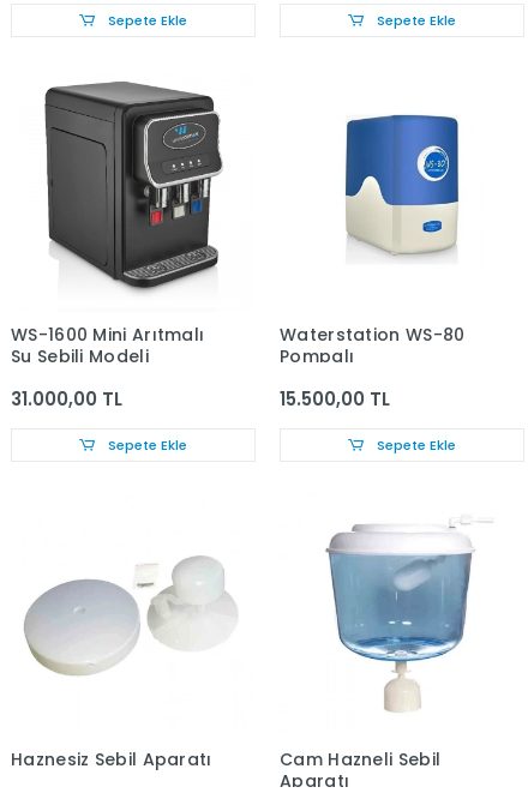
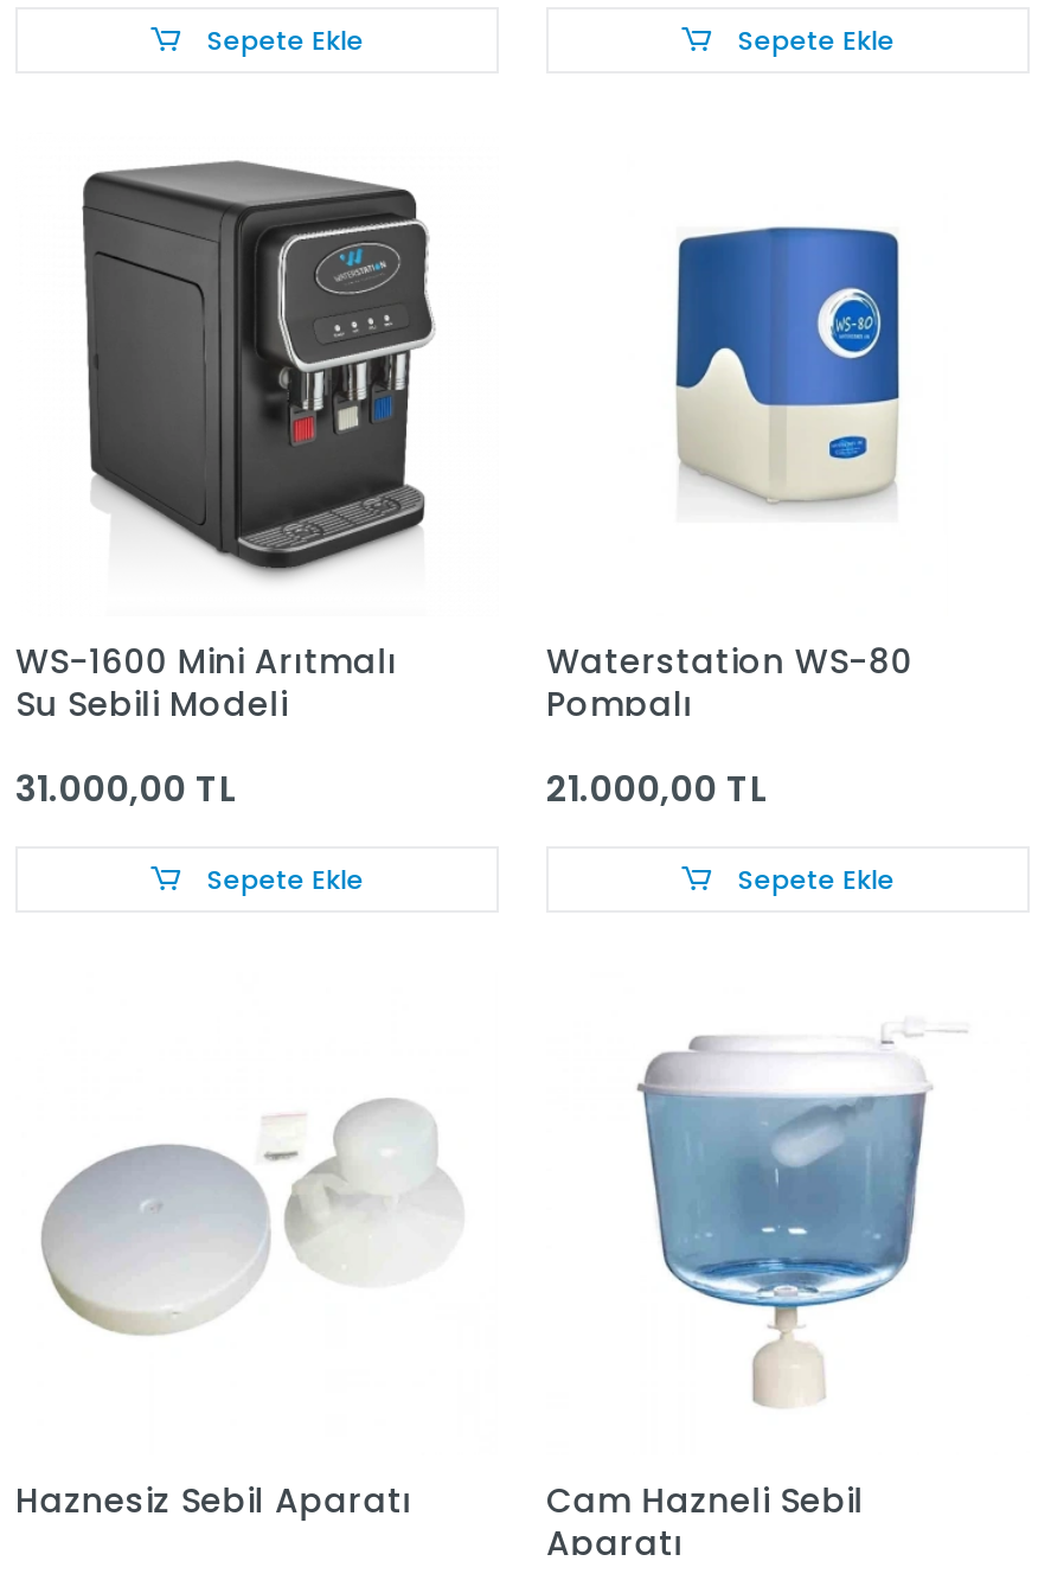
[280,386,390,411] 15.500,00 TL -> [546,762,767,812] 21.000,00 TL

